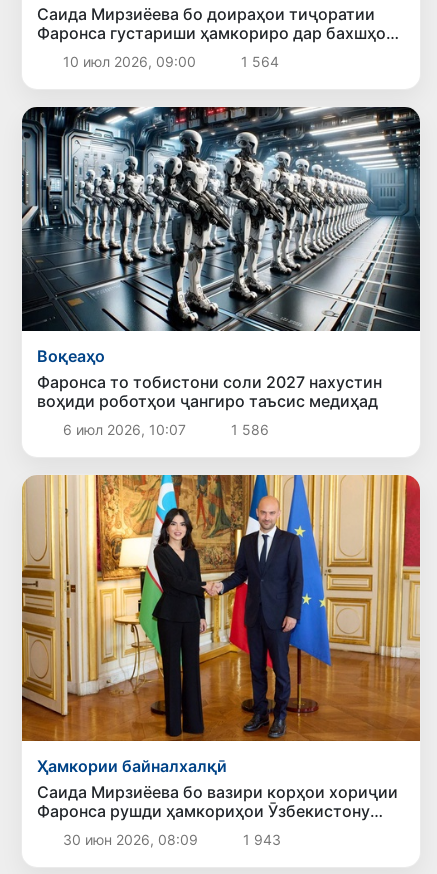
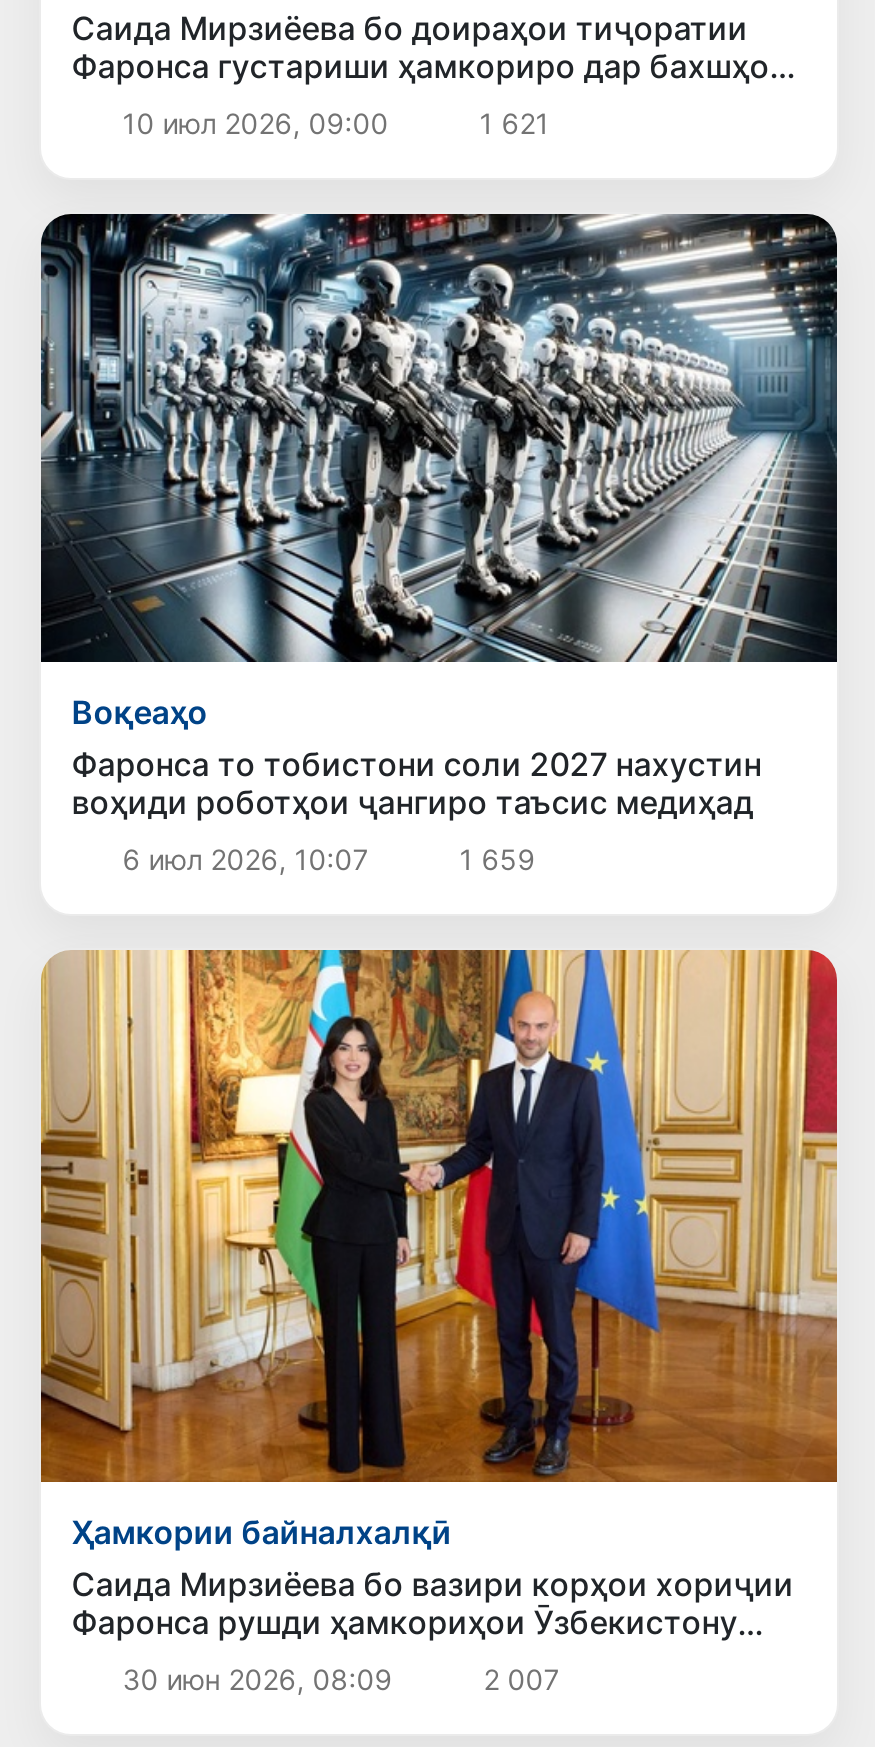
[237,53,279,70] 1 564 -> [471,106,549,140] 1 621
[227,421,269,438] 1 586 -> [451,843,535,877] 1 659
[239,831,281,848] 1 943 -> [475,1663,559,1697] 2 007

